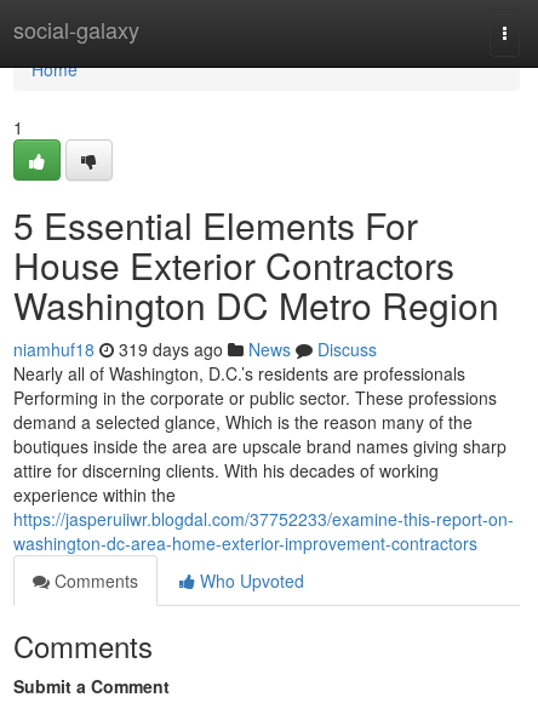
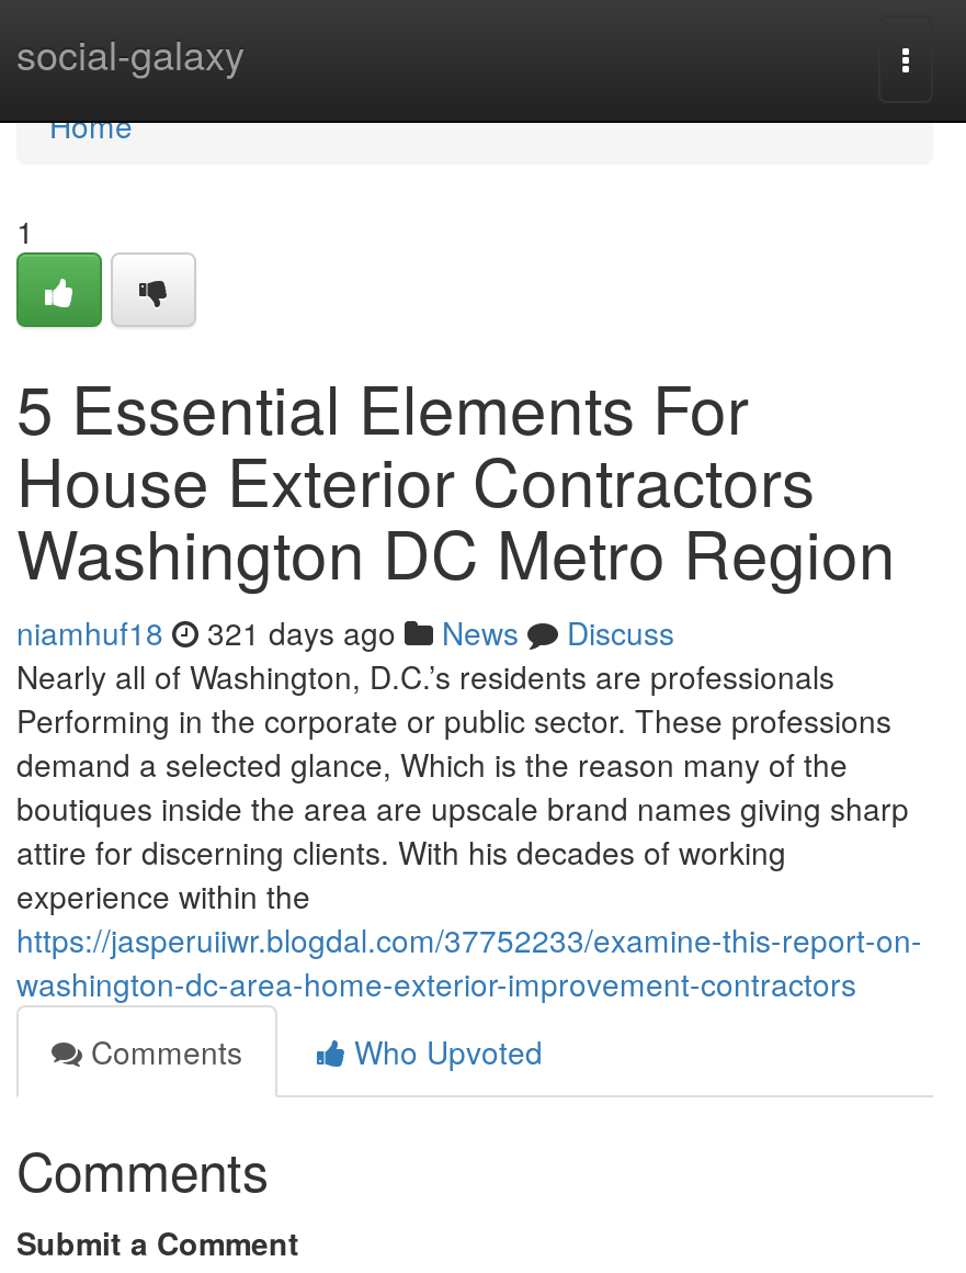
[13,337,377,361] niamhuf18 319 days ago News Discuss -> [16,610,674,654] niamhuf18 321 days ago News Discuss

